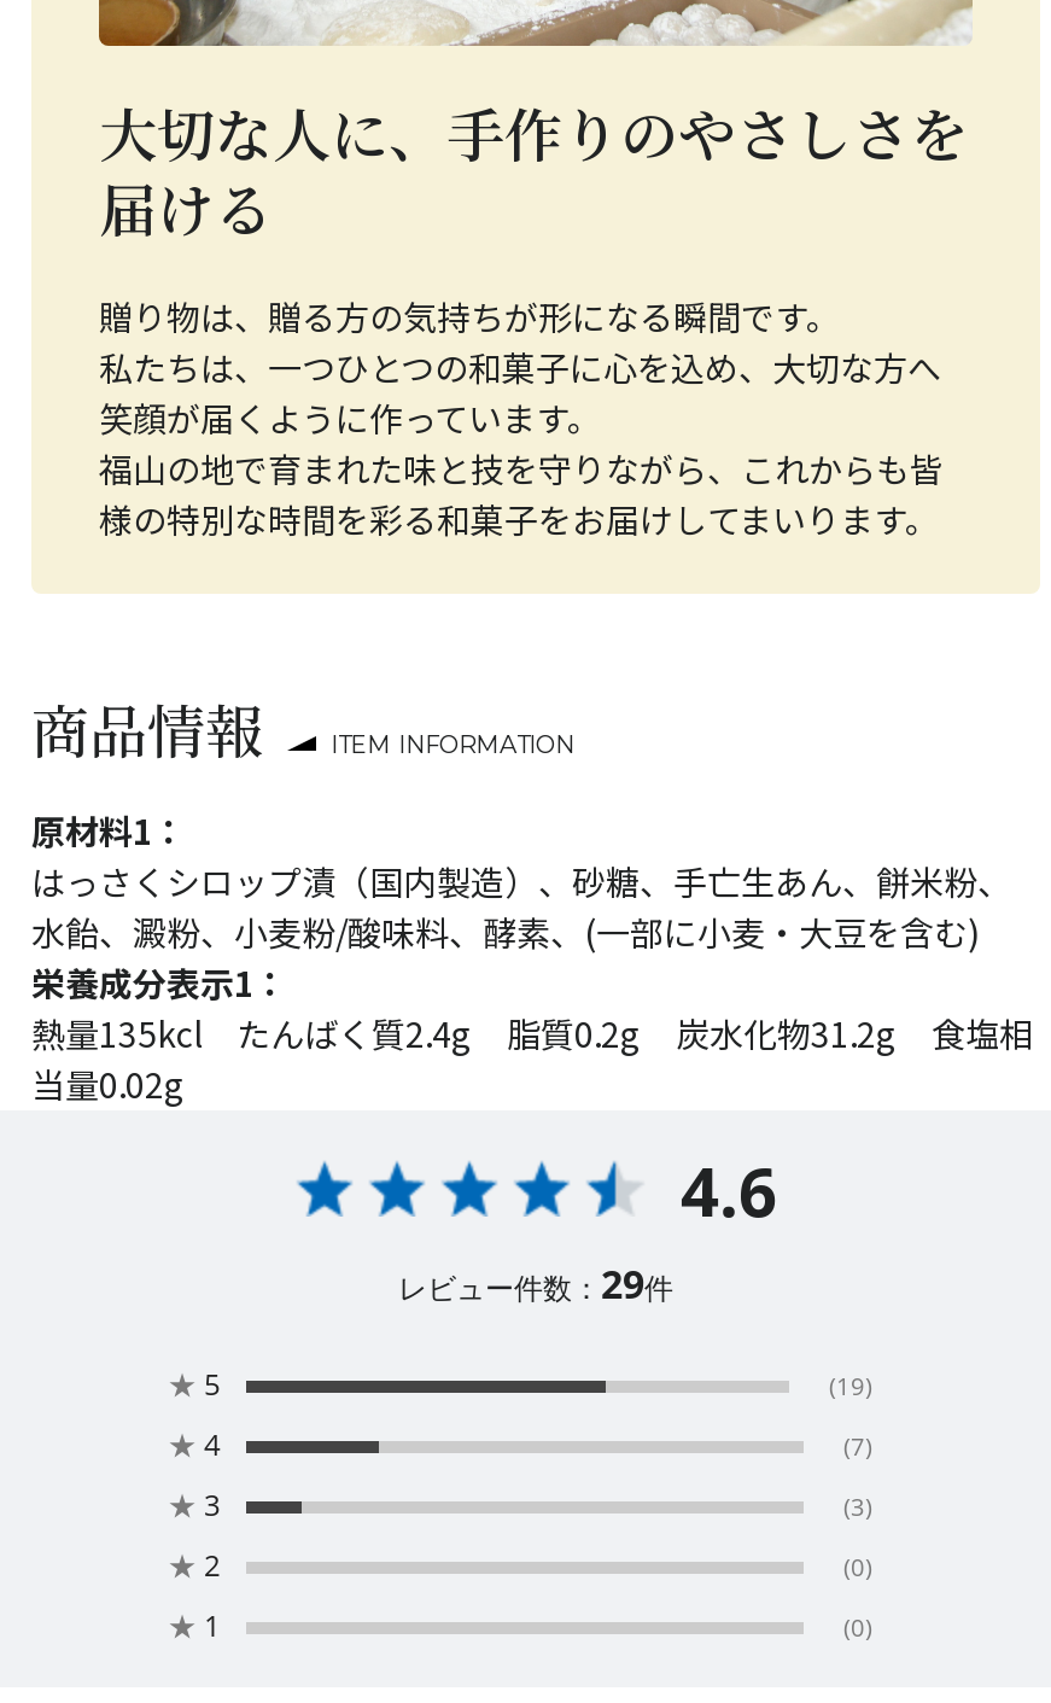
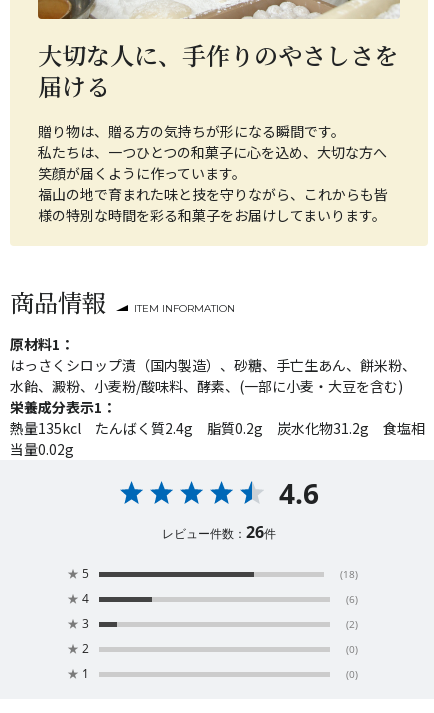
[398,1258,673,1311] レビュー件数：29件 -> [162,521,276,543] レビュー件数：26件
[829,1369,872,1403] (19) -> [340,567,358,581] (18)
[843,1429,872,1463] (7) -> [346,592,358,606] (6)
[843,1490,872,1523] (3) -> [346,617,358,631] (2)

